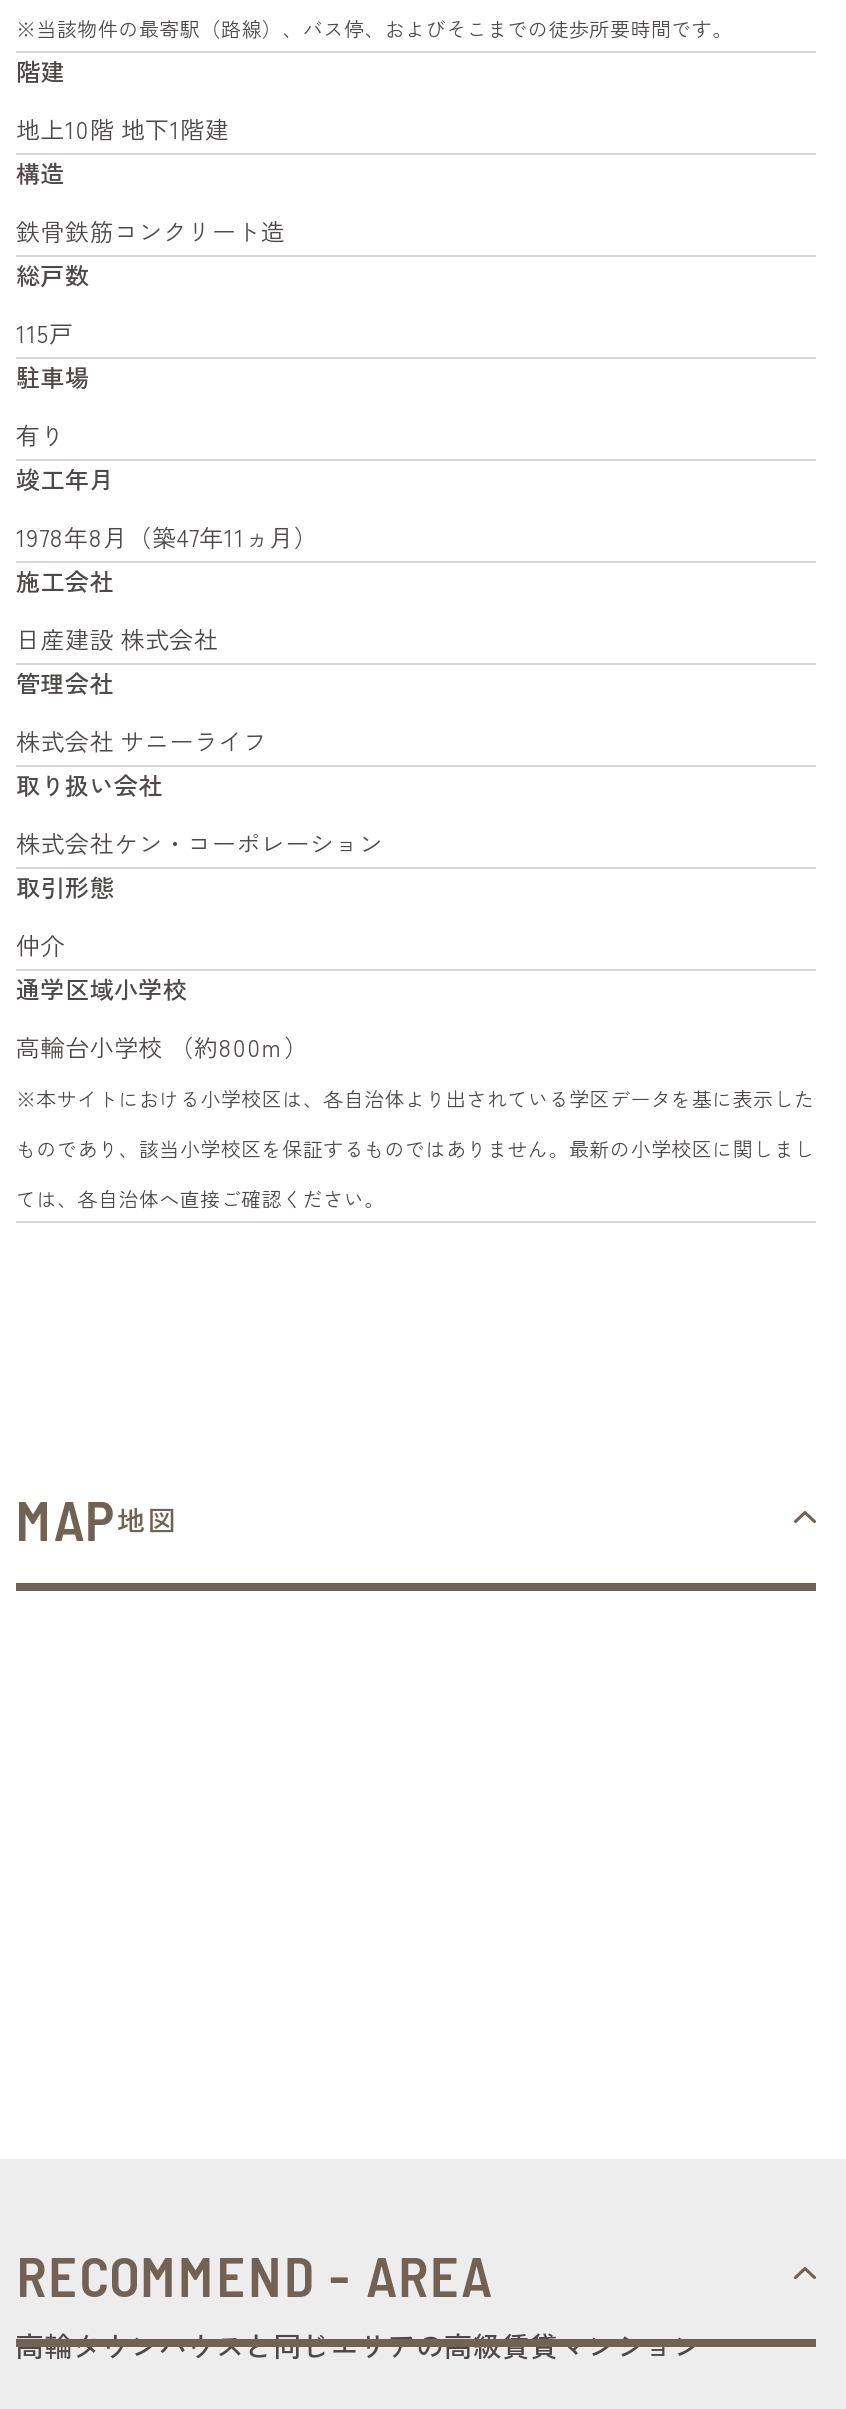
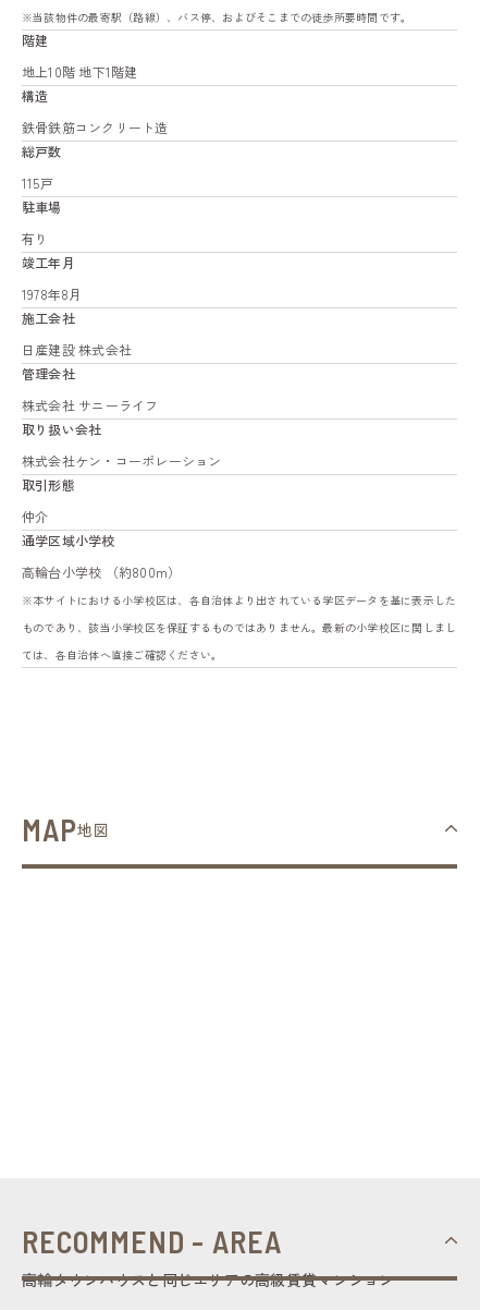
[16,519,318,553] 1978年8月（築47年11ヵ月） -> [22,284,82,303] 1978年8月

